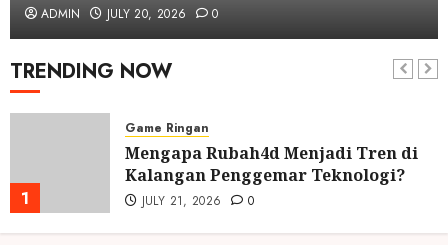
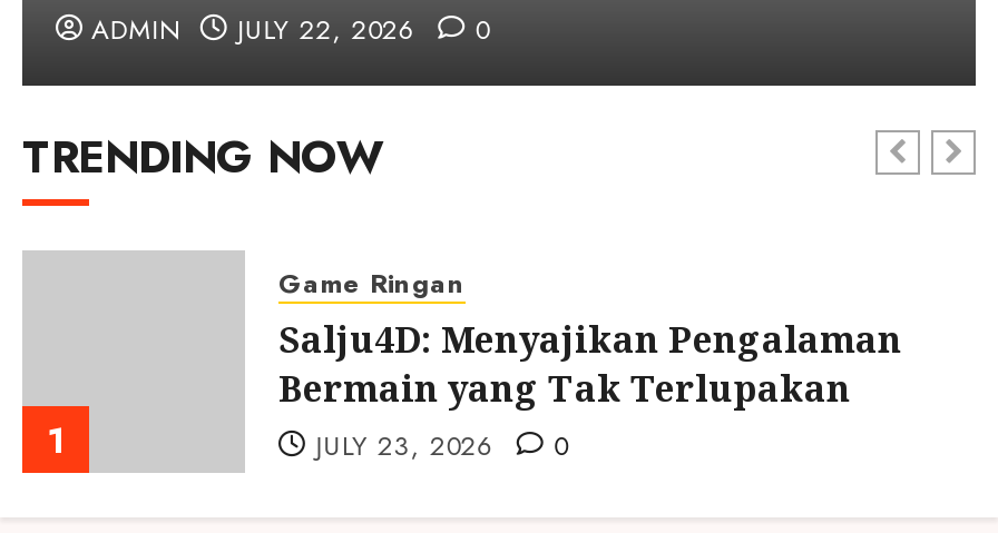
[41,5,219,23] ADMIN JULY 20, 2026 0 -> [91,10,490,50] ADMIN JULY 22, 2026 0
[125,142,418,210] Mengapa Rubah4d Menjadi Tren di | Kalangan Penggemar Teknologi? | JULY 21, 2026 -> [278,315,902,466] Salju4D: Menyajikan Pengalaman | Bermain yang Tak Terlupakan | JULY 23, 2026

